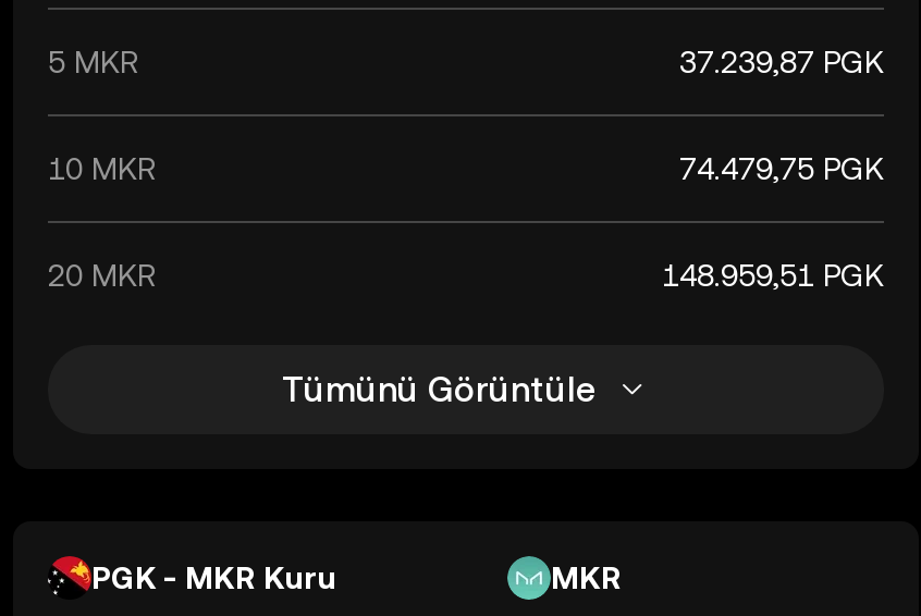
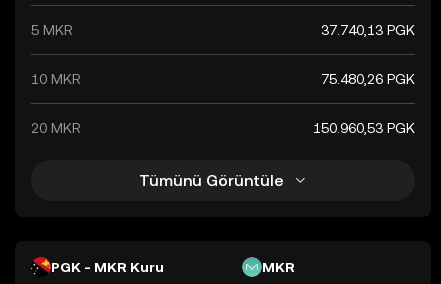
[679,45,884,79] 37.239,87 PGK -> [321,22,415,38] 37.740,13 PGK
[679,151,884,186] 74.479,75 PGK -> [321,71,415,87] 75.480,26 PGK
[662,258,884,293] 148.959,51 PGK -> [313,120,415,136] 150.960,53 PGK

